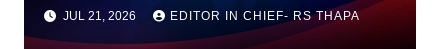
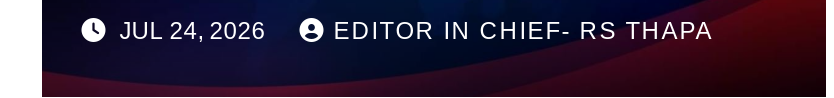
[60,9,139,23] JUL 21, 2026 -> [114,18,272,46] JUL 24, 2026

